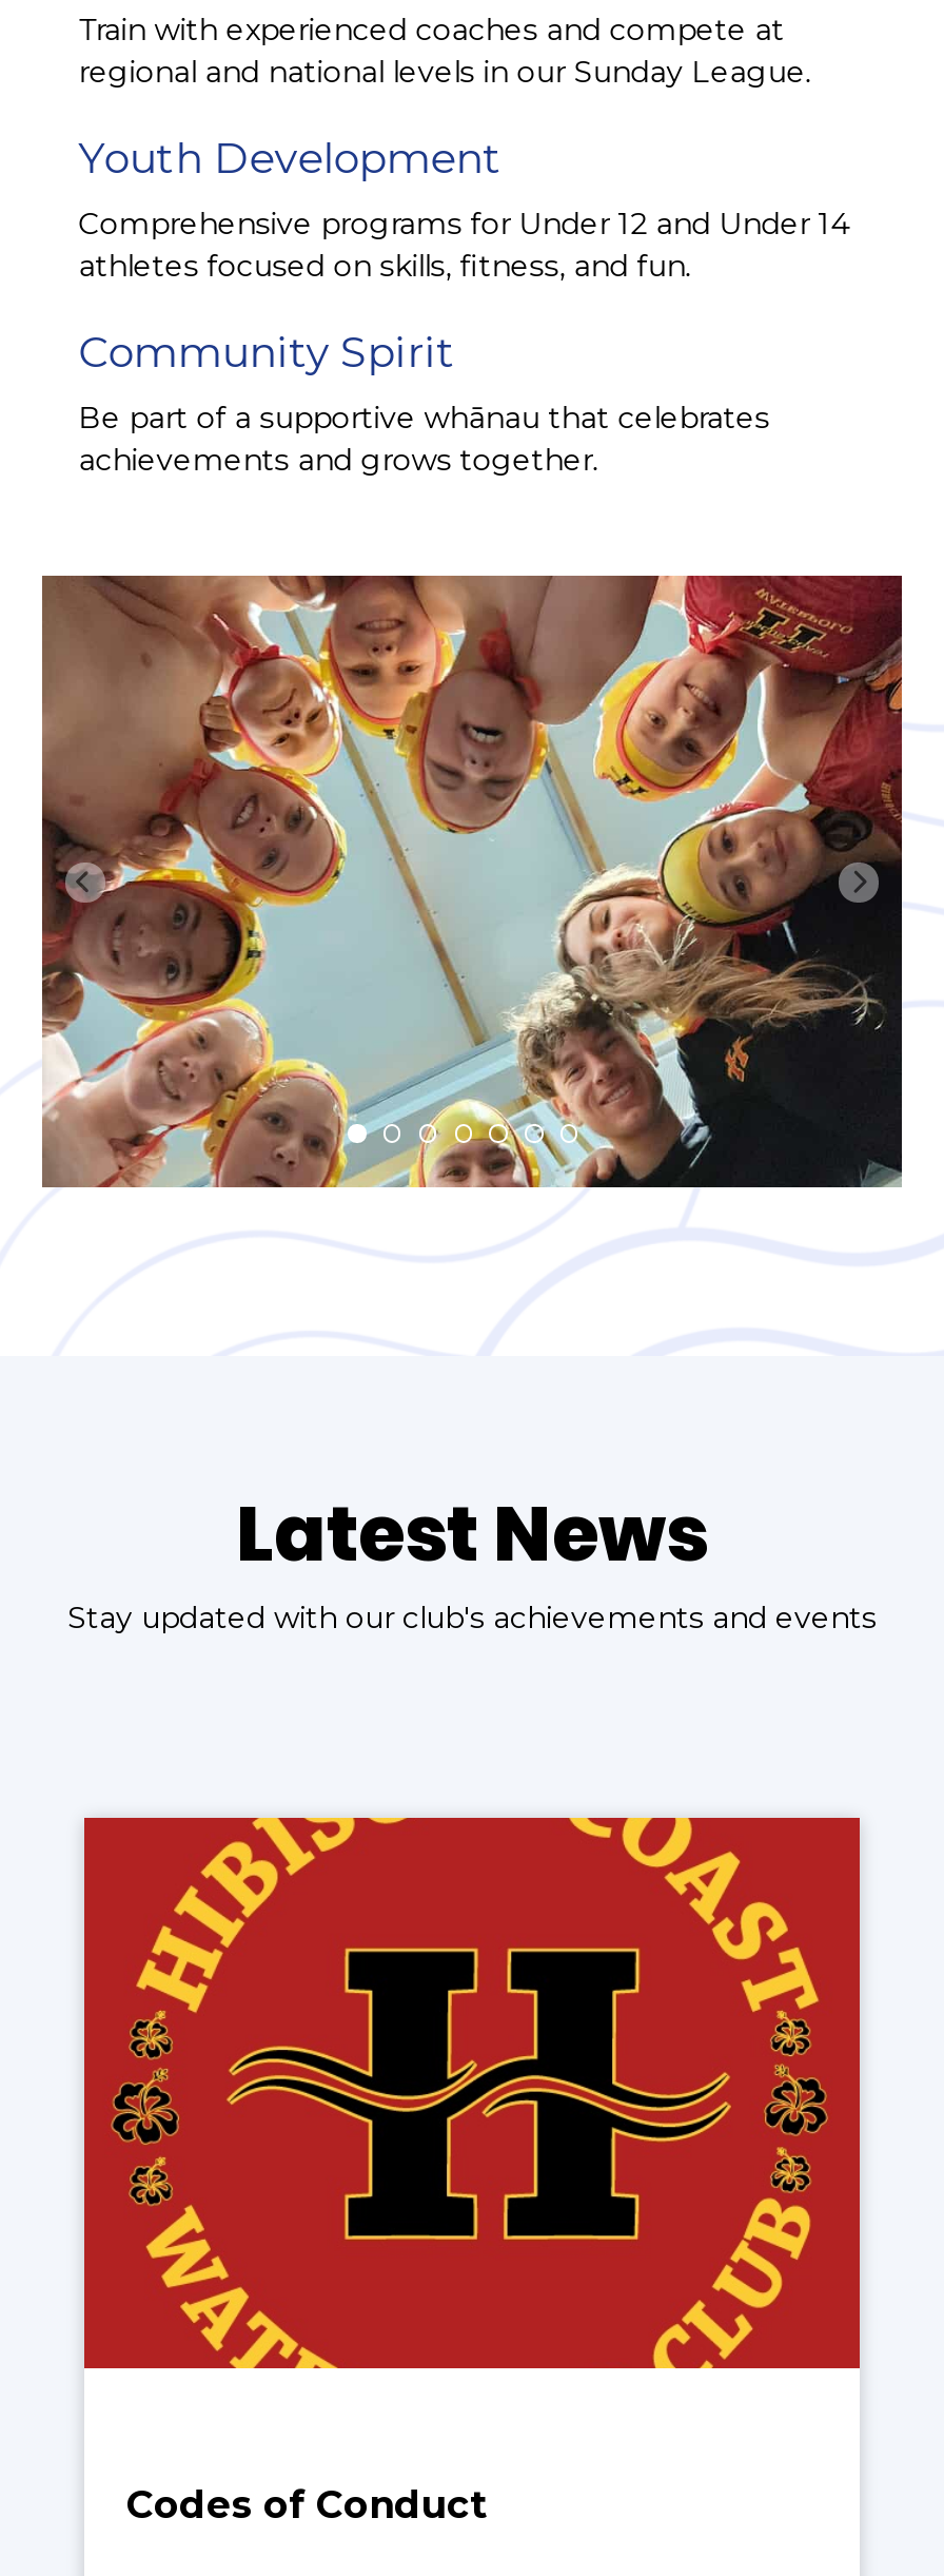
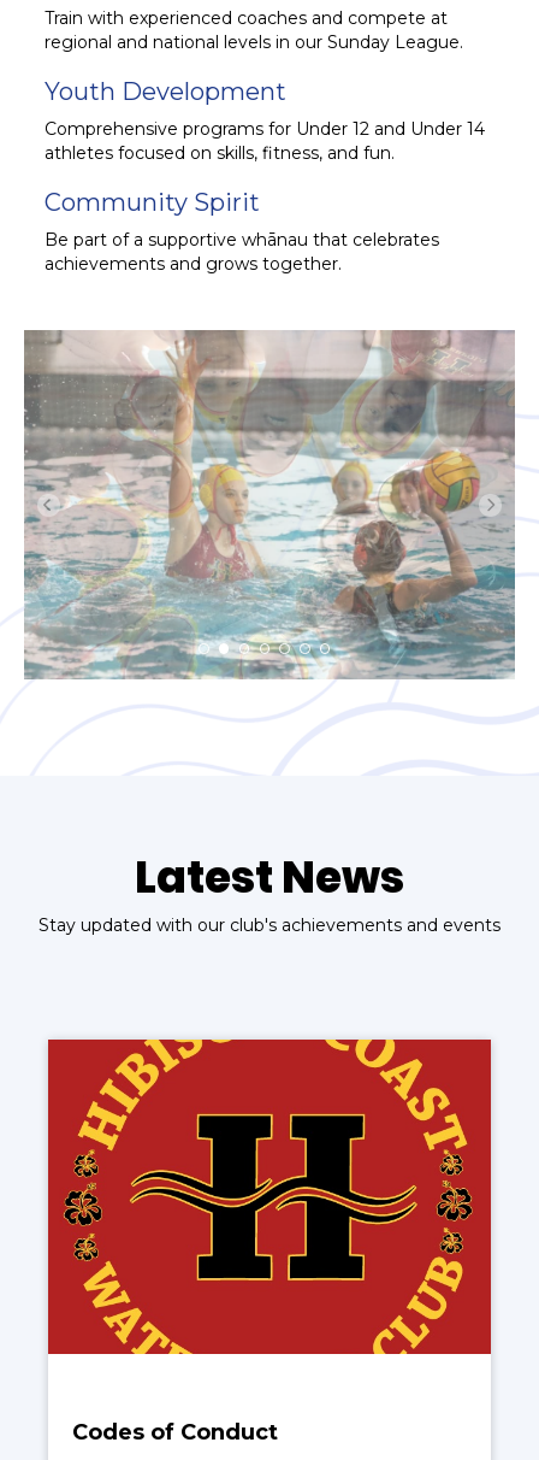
[42,576,904,1189] [image] -> [24,330,516,681] [image]

